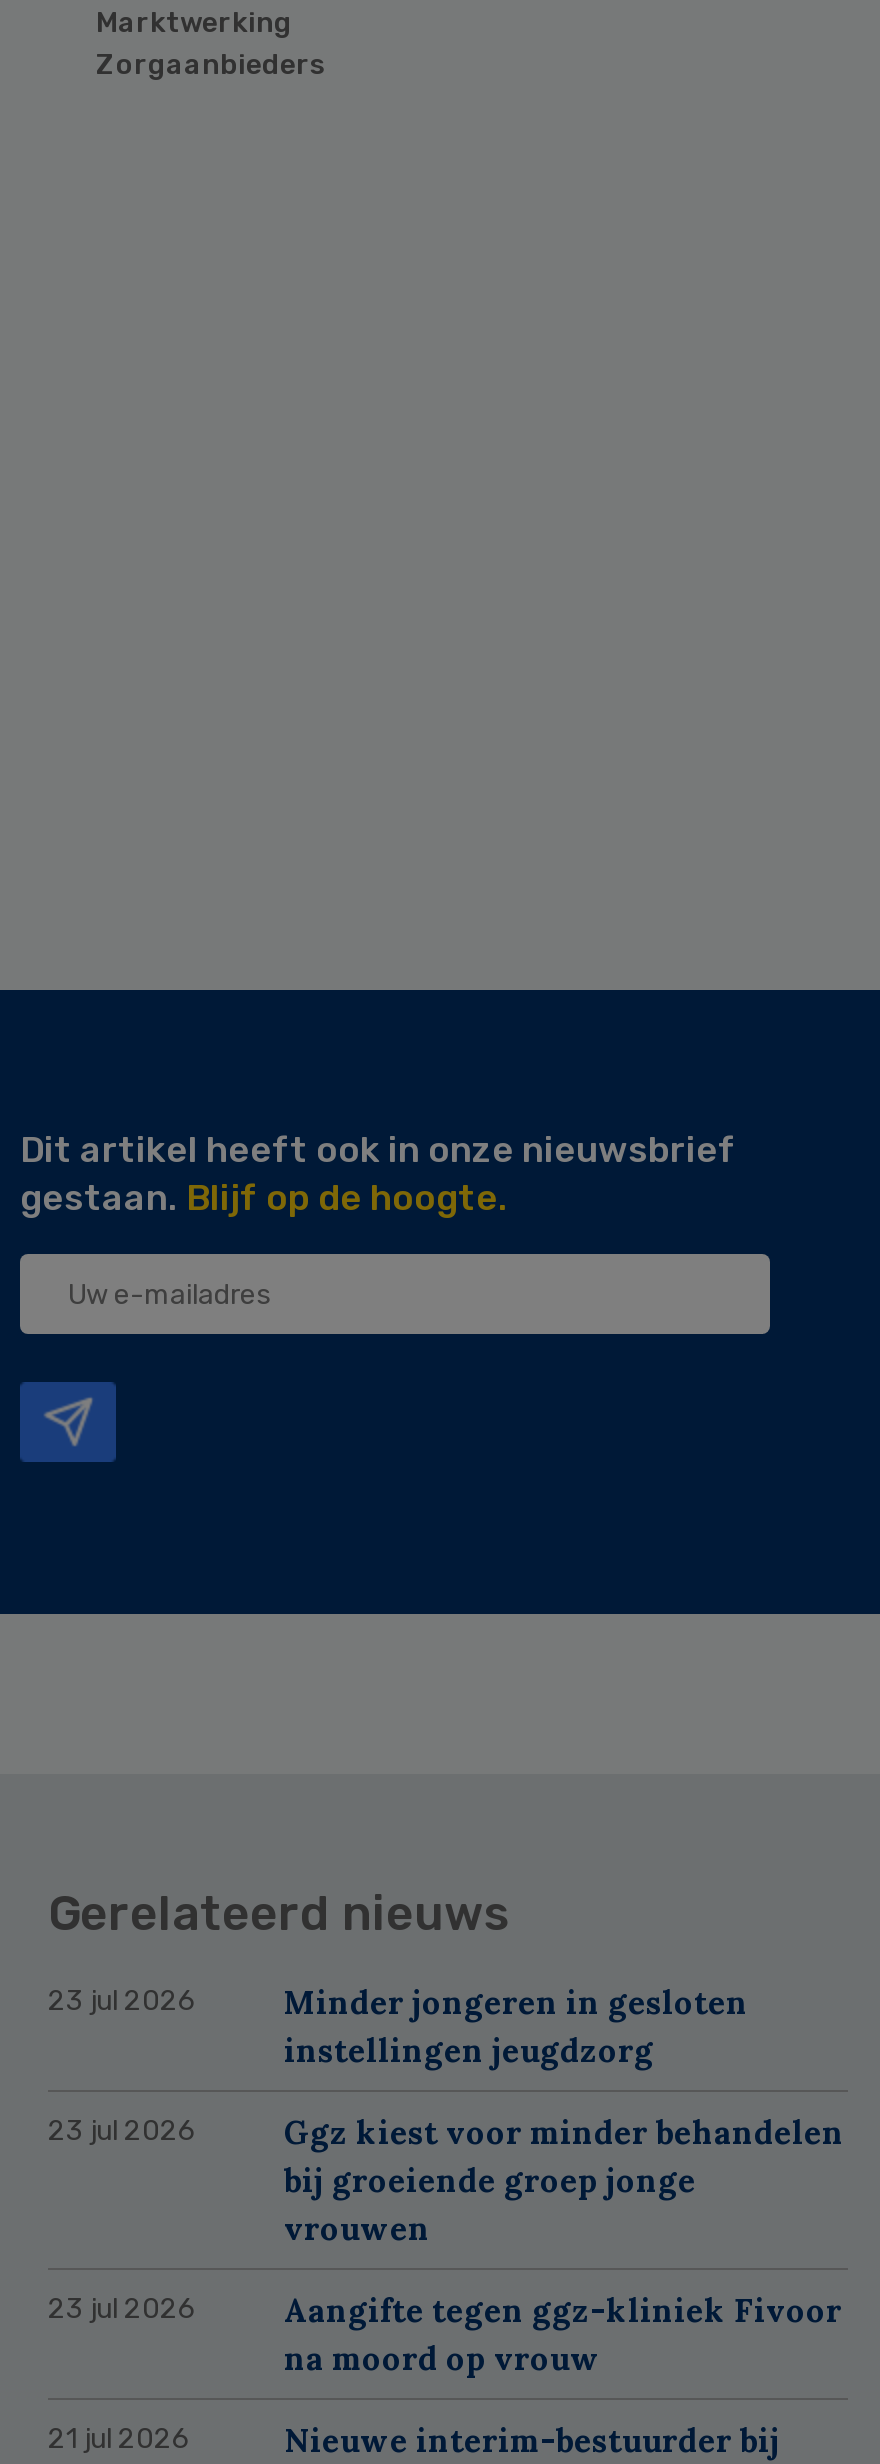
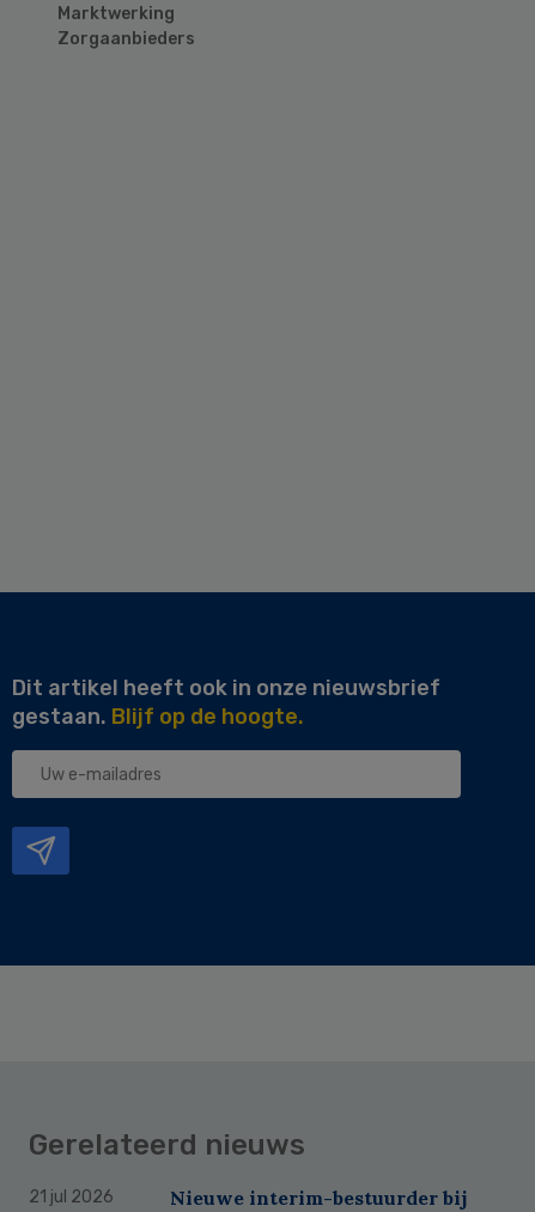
[48,1981,844,2377] 23 jul 2026 | Minder jongeren in gesloten | instellingen jeugdzorg | 23 jul 2026 | Ggz kiest voor minder behandelen | bij groeiende groep jonge | vrouwen | 23 jul 2026 | Aangifte tegen ggz-kliniek Fivoor | na moord op vrouw -> none

